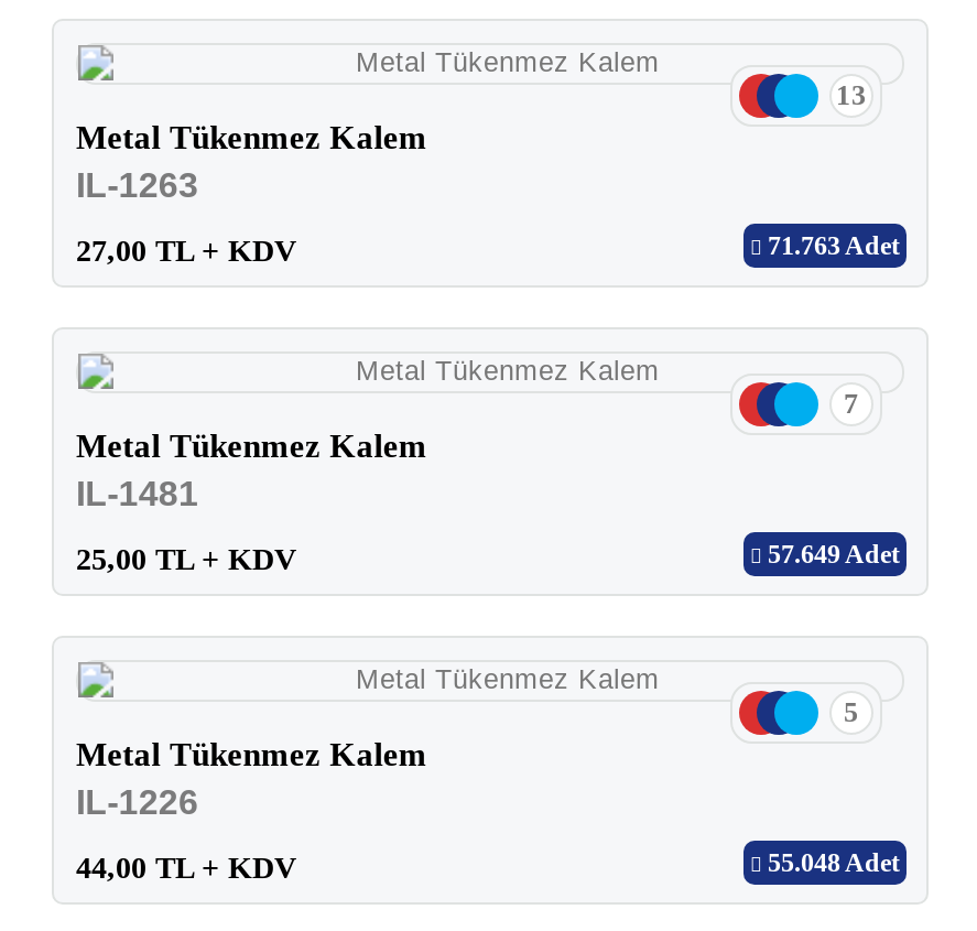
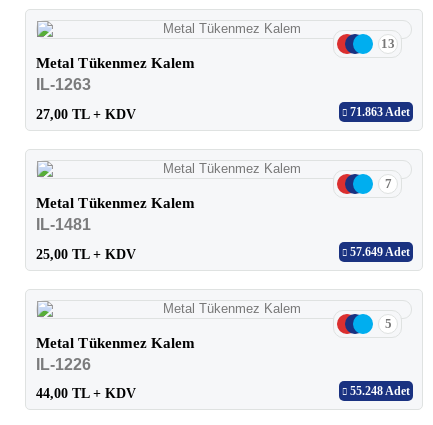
[768,230,900,260] 71.763 Adet -> [350,105,410,119] 71.863 Adet
[768,846,900,877] 55.048 Adet -> [350,384,410,398] 55.248 Adet

